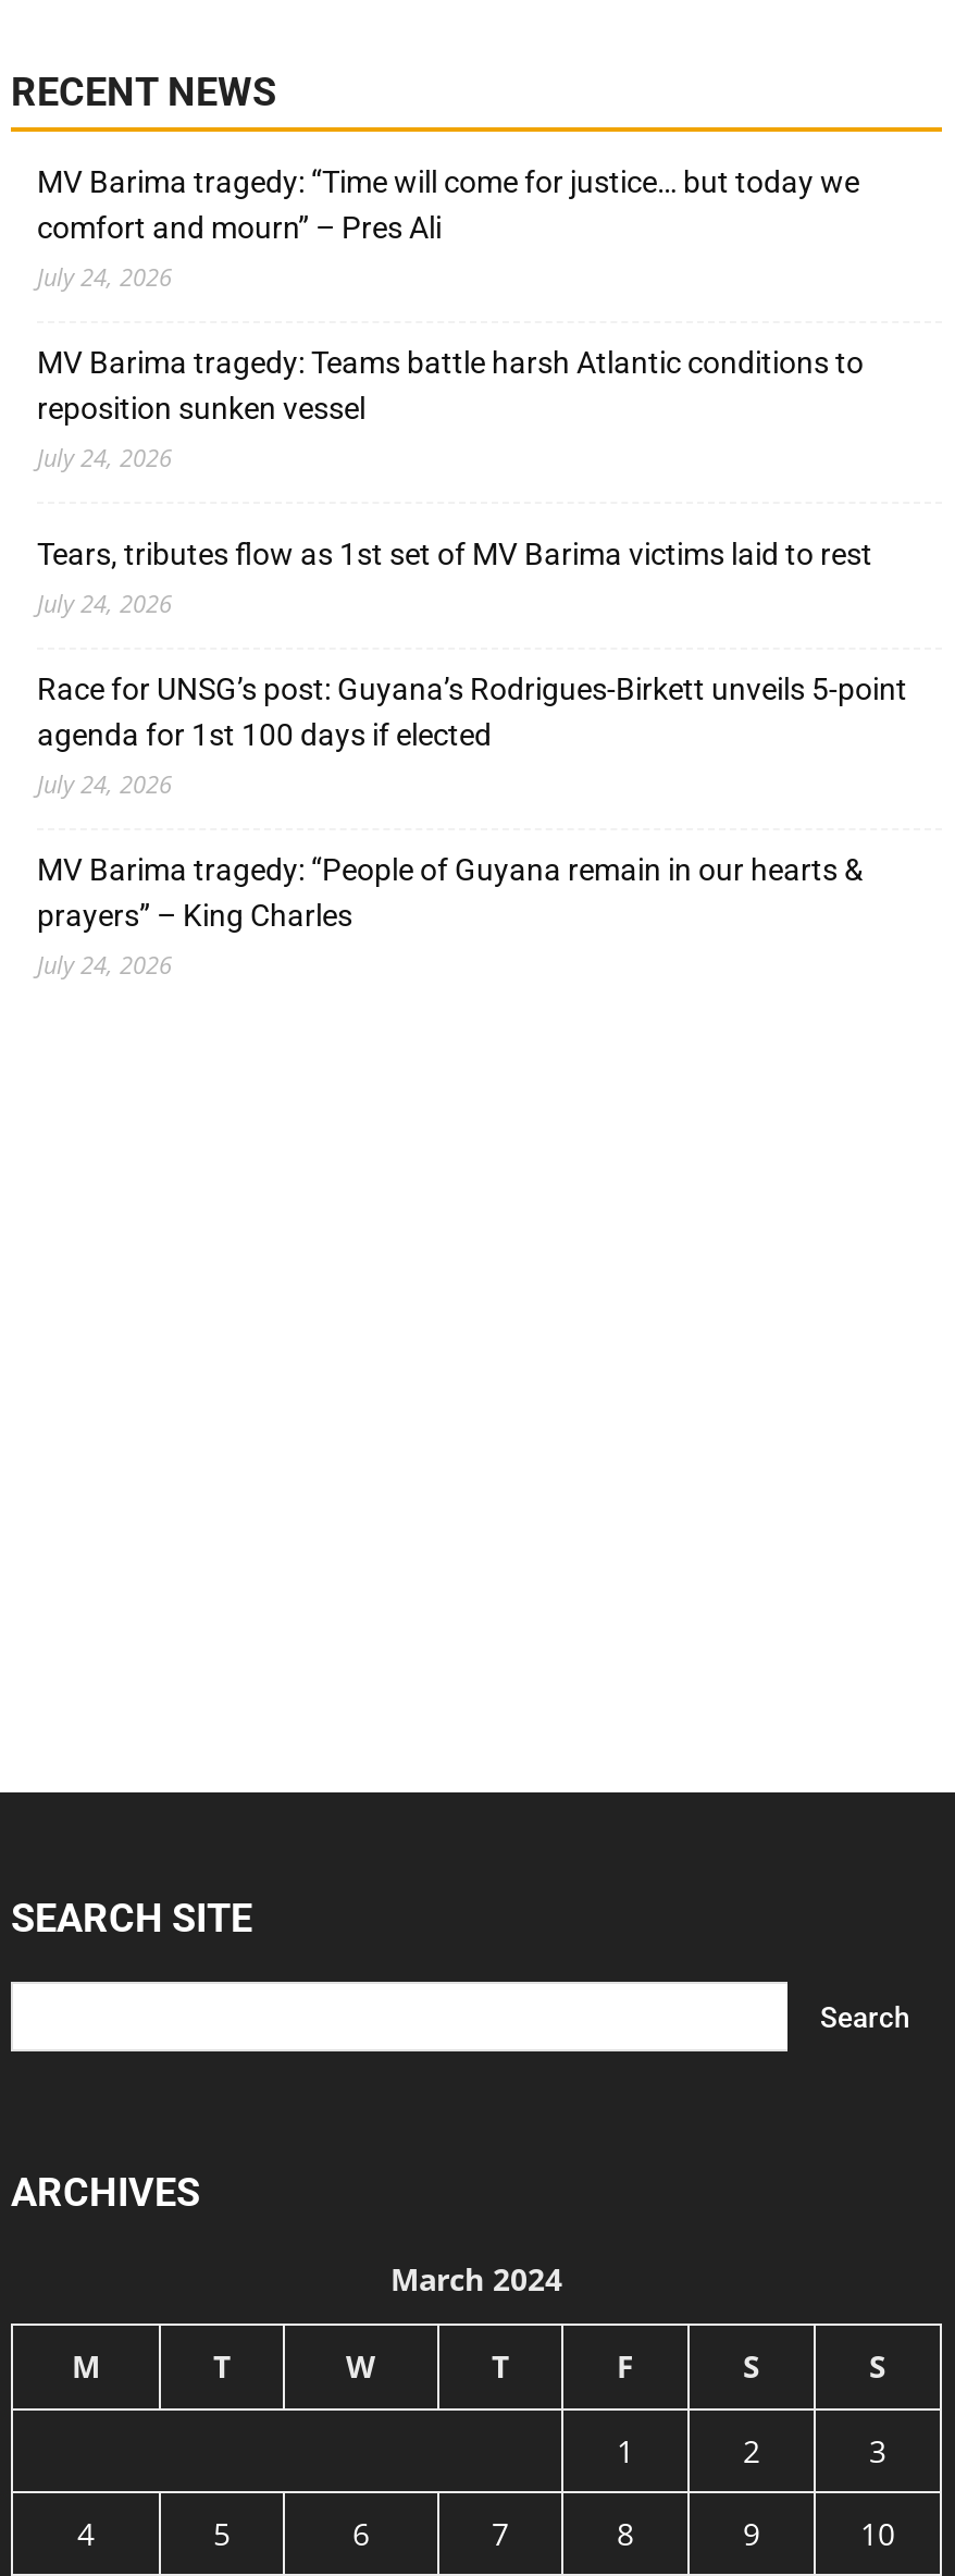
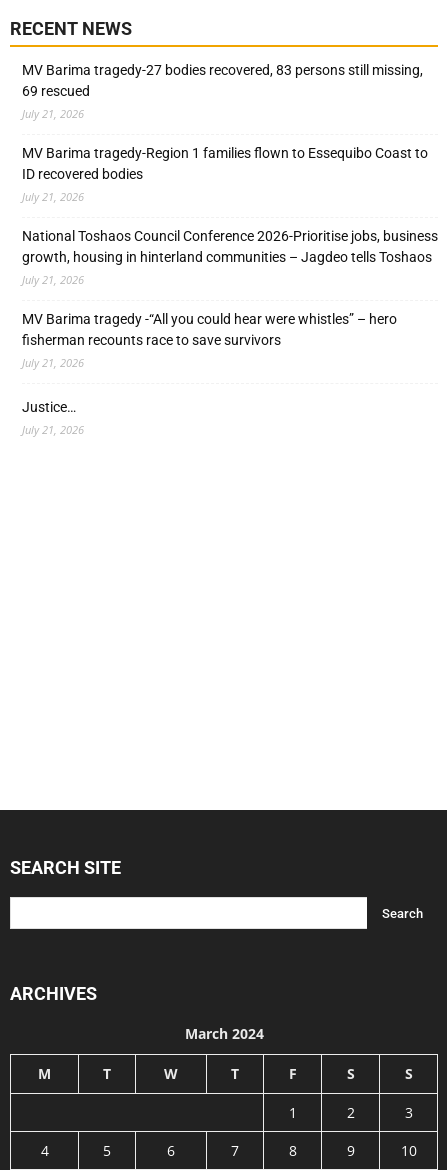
[37,163,859,292] MV Barima tragedy: “Time will come for justice… but today we | comfort and mourn” – Pres Ali | July 24, 2026 -> [22,61,423,120] MV Barima tragedy-27 bodies recovered, 83 persons still missing, | 69 rescued | July 21, 2026
[37,344,864,472] MV Barima tragedy: Teams battle harsh Atlantic conditions to | reposition sunken vessel | July 24, 2026 -> [22,144,428,203] MV Barima tragedy-Region 1 families flown to Essequibo Coast to | ID recovered bodies | July 21, 2026
[37,535,872,618] Tears, tributes flow as 1st set of MV Barima victims laid to rest | July 24, 2026 -> [22,227,438,286] National Toshaos Council Conference 2026-Prioritise jobs, business | growth, housing in hinterland communities – Jagdeo tells Toshaos | July 21, 2026
[37,670,907,799] Race for UNSG’s post: Guyana’s Rodrigues-Birkett unveils 5-point | agenda for 1st 100 days if elected | July 24, 2026 -> [22,310,397,369] MV Barima tragedy -“All you could hear were whistles” – hero | fisherman recounts race to save survivors | July 21, 2026
[37,851,864,979] MV Barima tragedy: “People of Guyana remain in our hearts & | prayers” – King Charles | July 24, 2026 -> [22,398,84,436] Justice… | July 21, 2026

